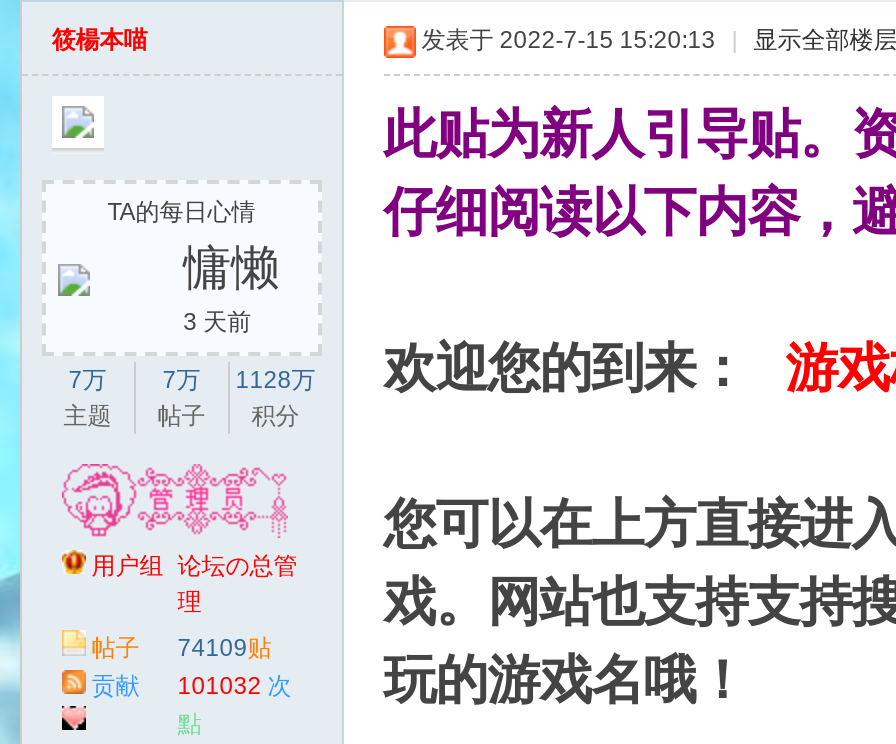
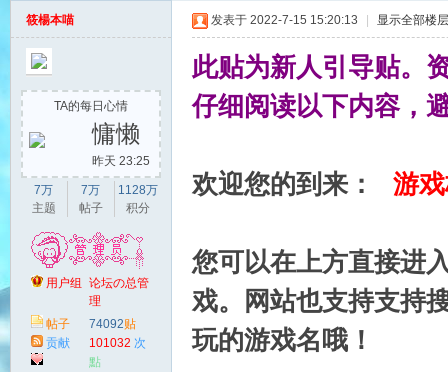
[183,308,251,336] 3 天前 -> [92,154,150,168] 昨天 23:25
[178,634,272,662] 74109贴 -> [89,317,136,331] 74092贴

